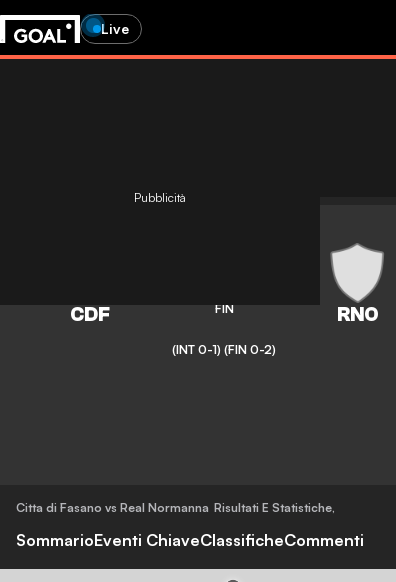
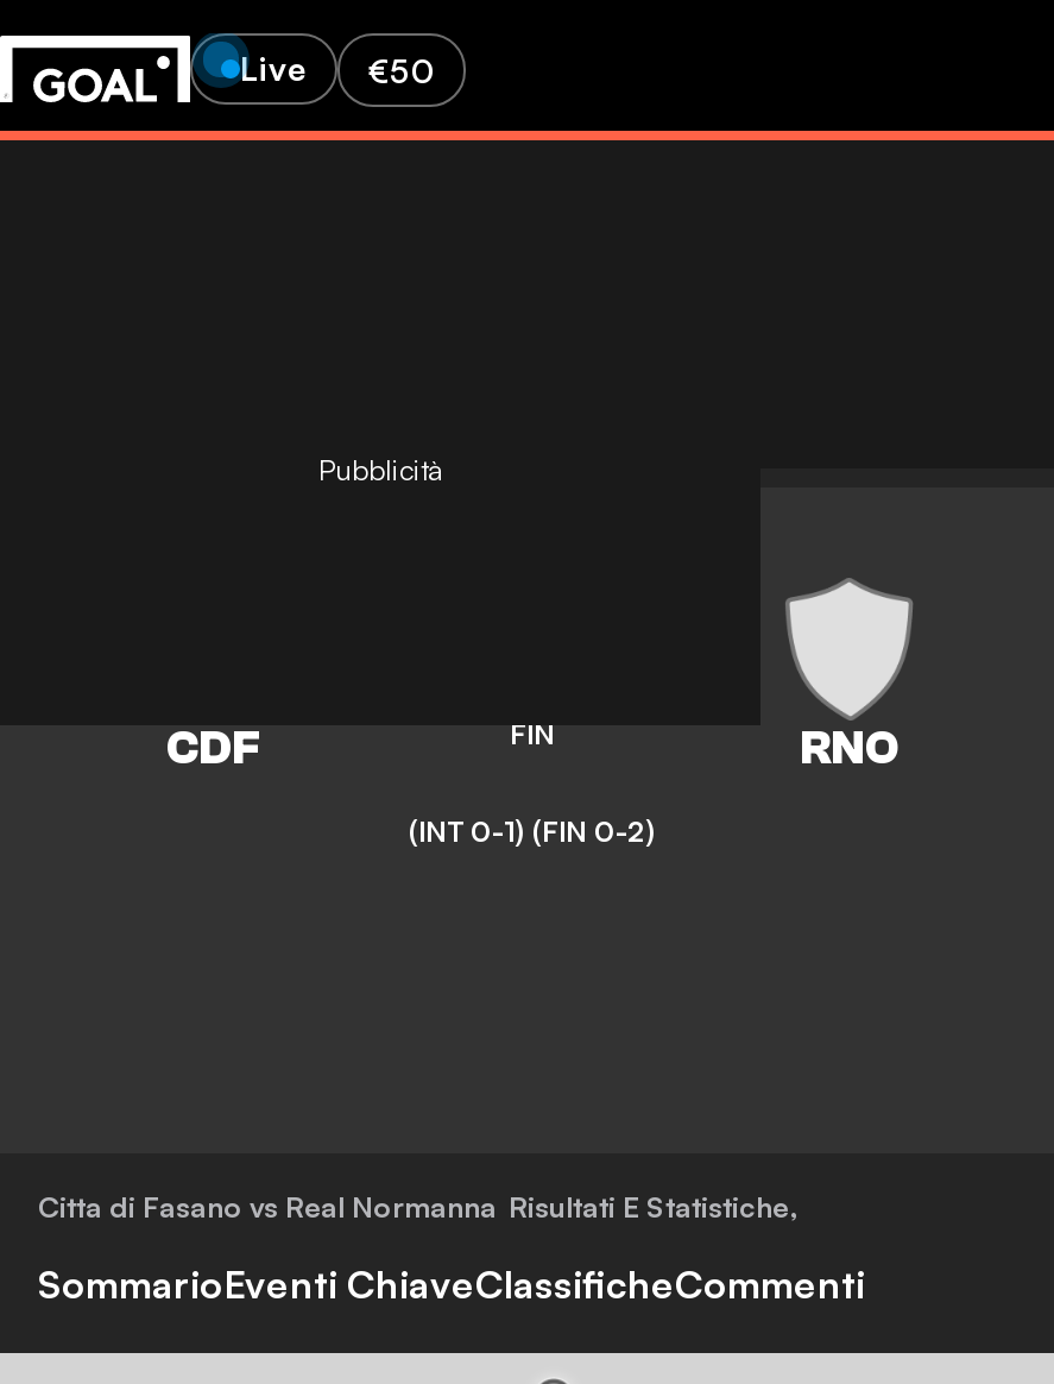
none -> [368,49,435,89] €50

